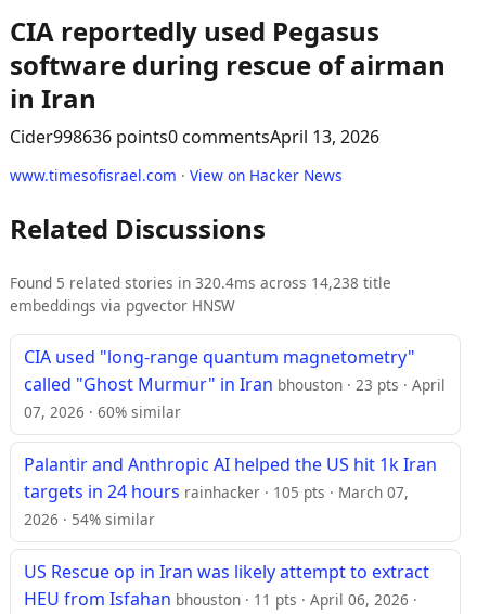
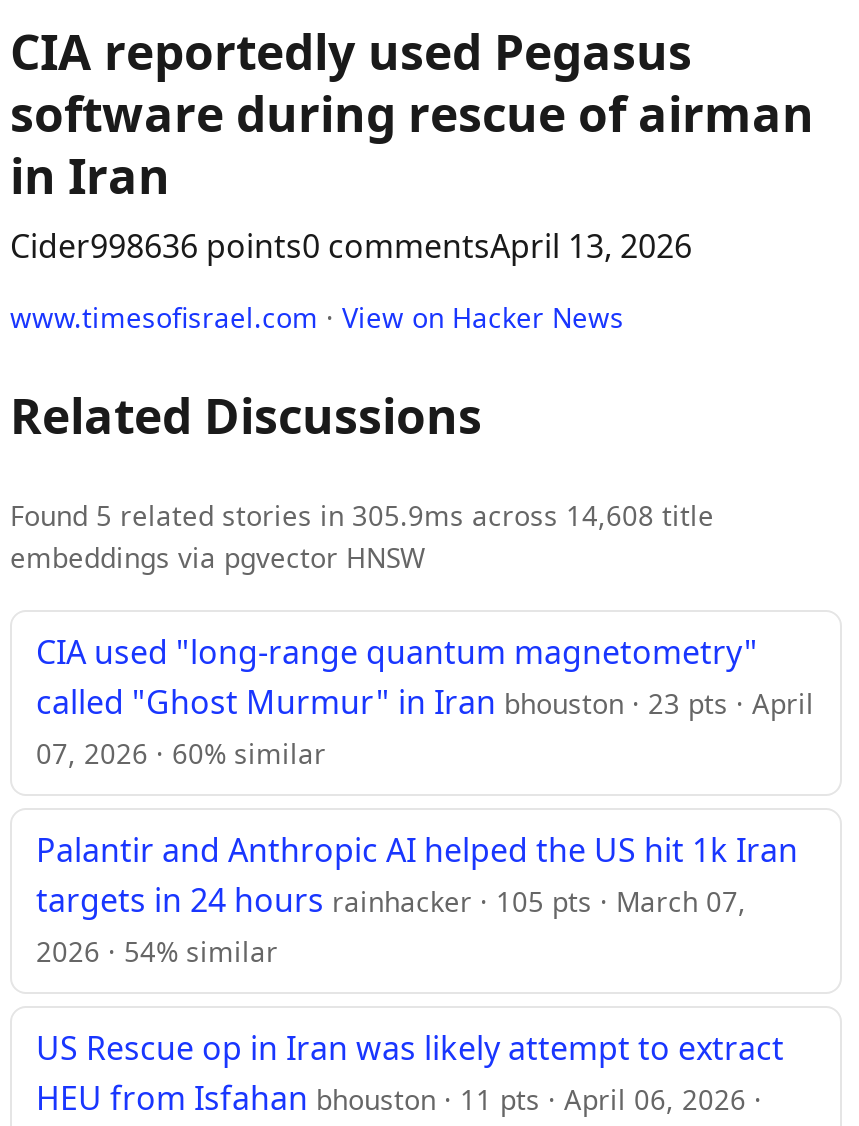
[10,272,391,293] Found 5 related stories in 320.4ms across 14,238 title -> [10,496,714,534] Found 5 related stories in 305.9ms across 14,608 title

